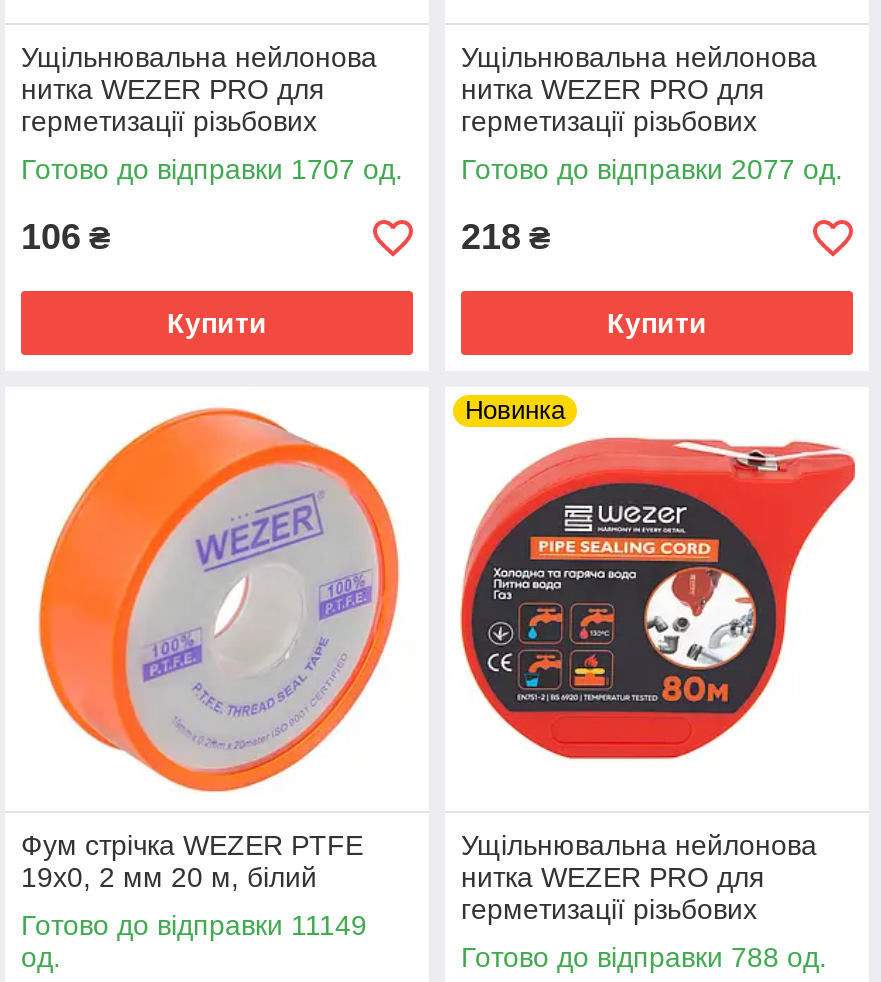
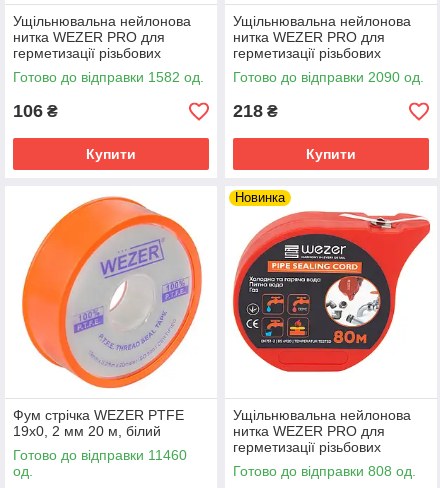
[21,153,403,185] Готово до відправки 1707 од. -> [13,69,204,85] Готово до відправки 1582 од.
[461,153,843,185] Готово до відправки 2077 од. -> [233,69,424,85] Готово до відправки 2090 од.
[21,909,367,941] Готово до відправки 11149 -> [13,447,187,463] Готово до відправки 11460
[461,941,827,973] Готово до відправки 788 од. -> [233,463,416,479] Готово до відправки 808 од.

